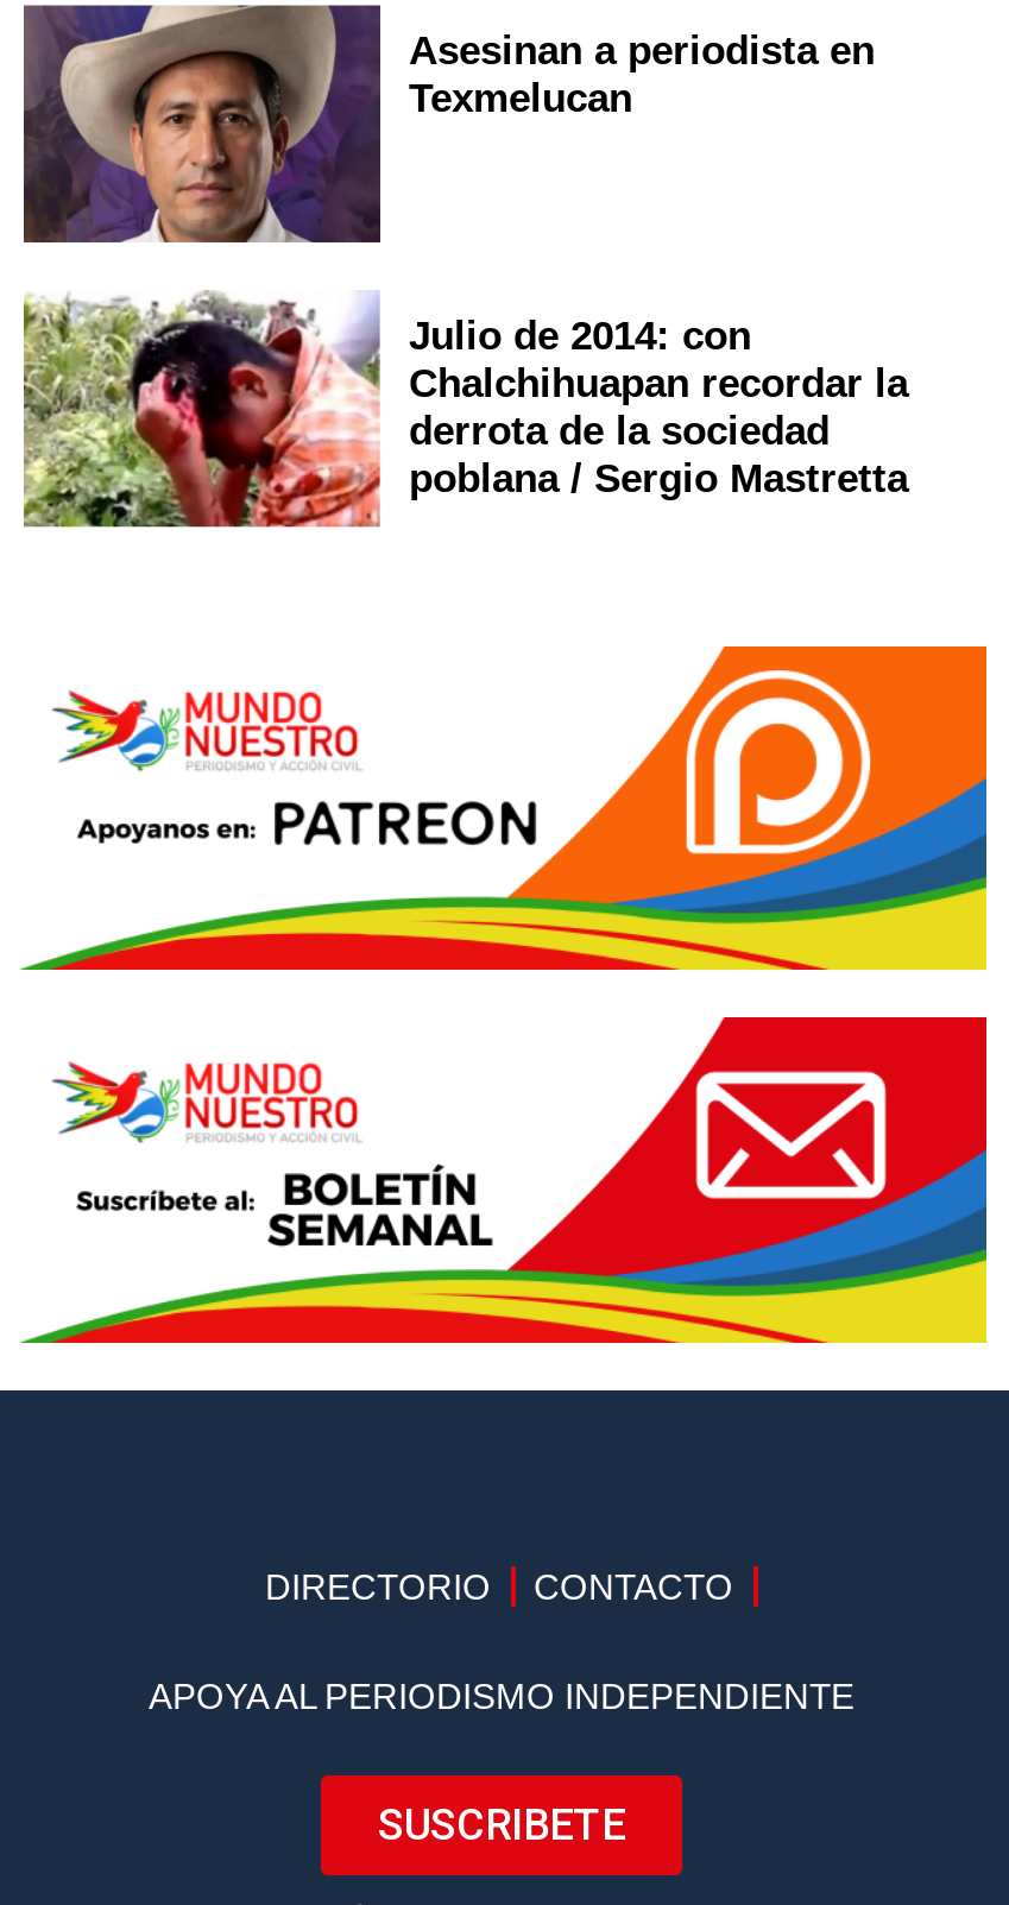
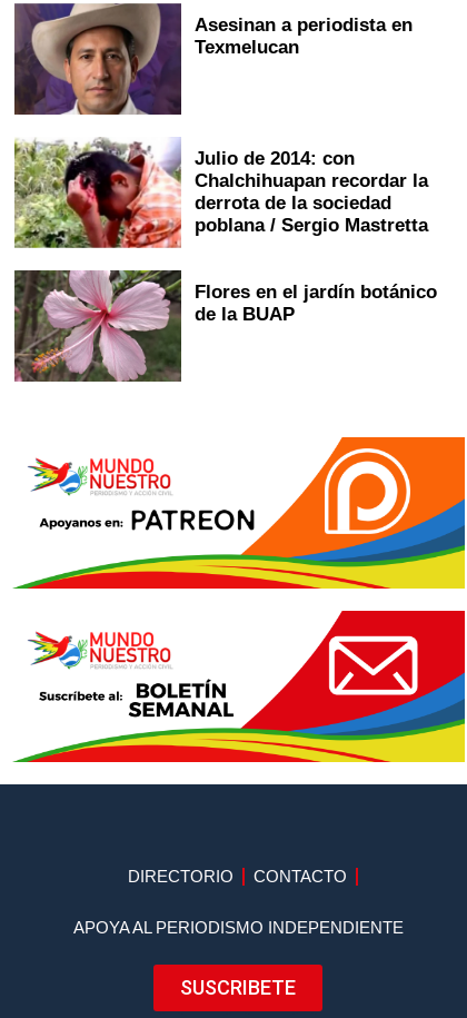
none -> [13,269,437,383] [image] | Flores en el jardín botánico | de la BUAP

